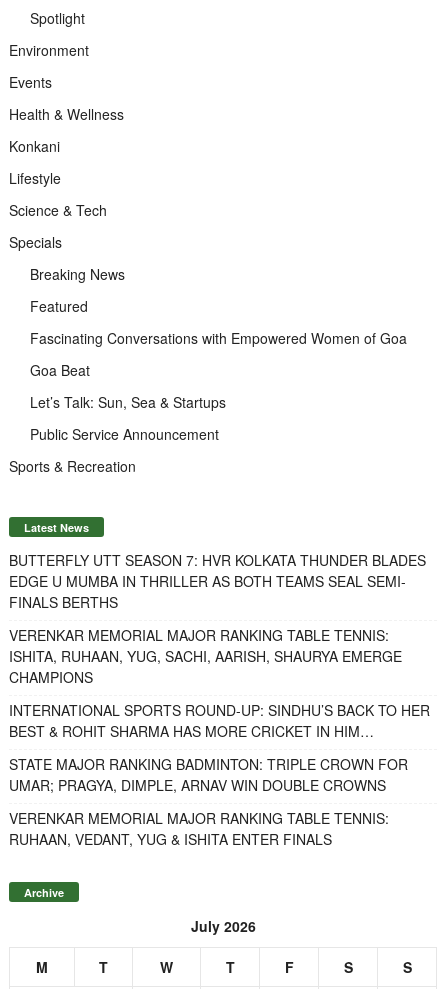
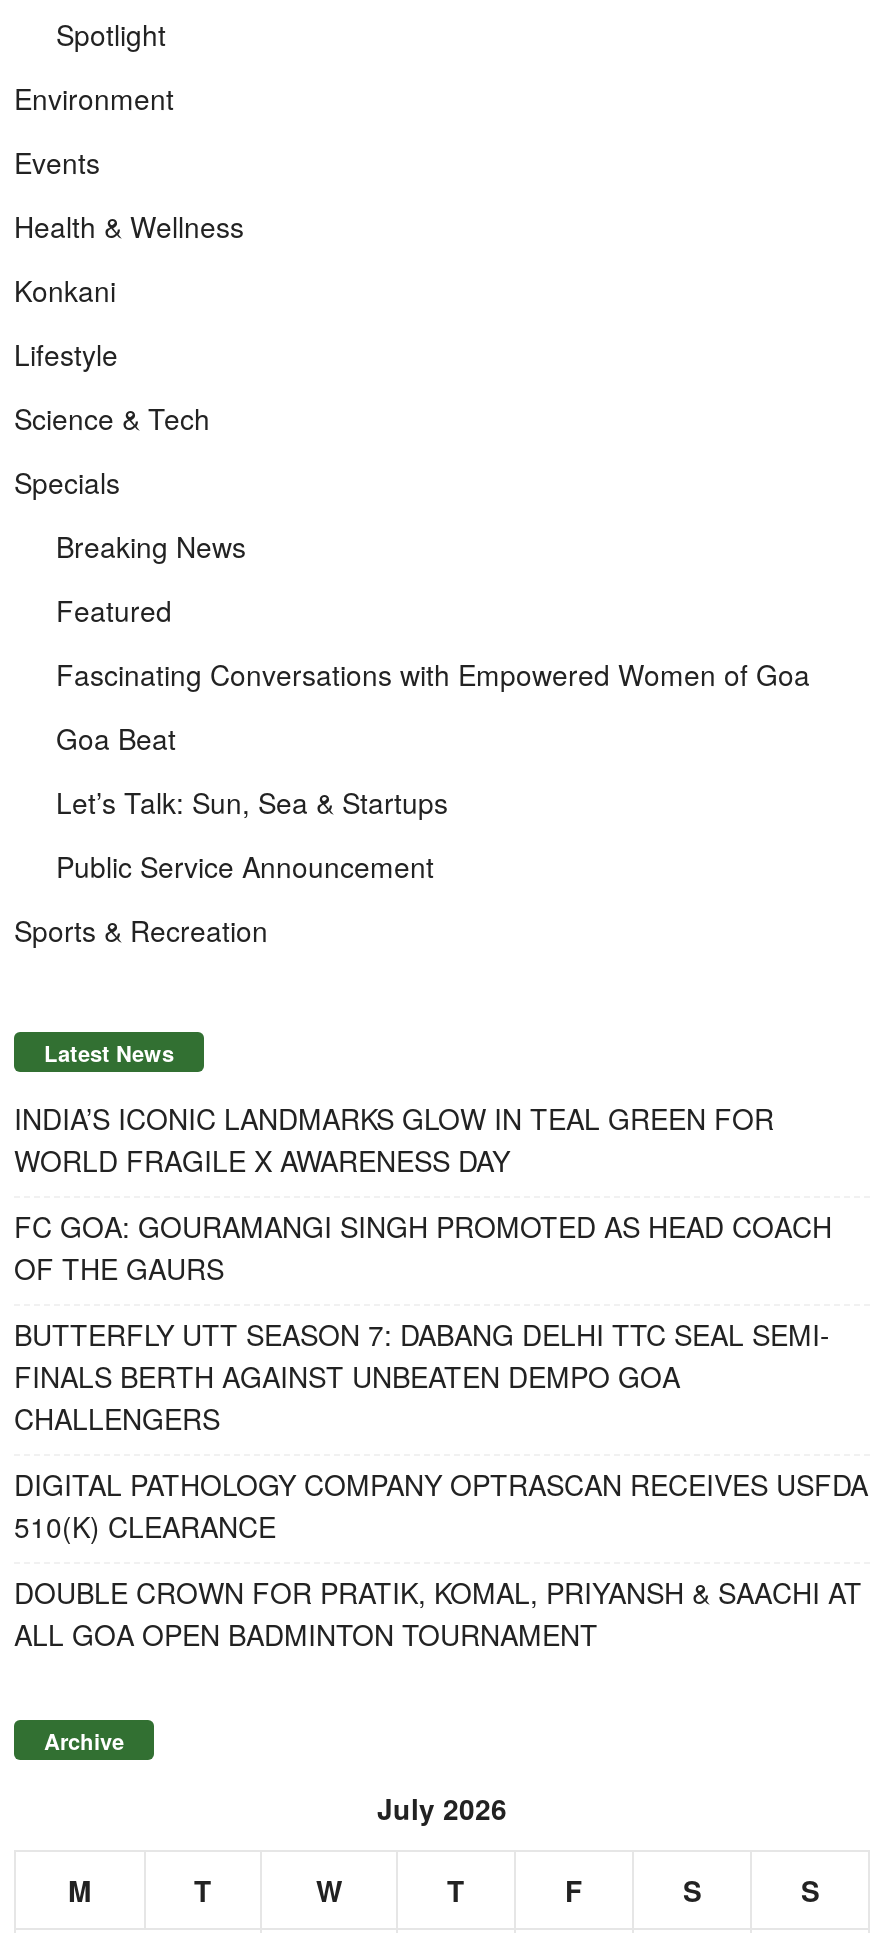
[9,549,426,611] BUTTERFLY UTT SEASON 7: HVR KOLKATA THUNDER BLADES | EDGE U MUMBA IN THRILLER AS BOTH TEAMS SEAL SEMI- | FINALS BERTHS -> [14,1097,774,1179] INDIA’S ICONIC LANDMARKS GLOW IN TEAL GREEN FOR | WORLD FRAGILE X AWARENESS DAY
[9,624,402,686] VERENKAR MEMORIAL MAJOR RANKING TABLE TENNIS: | ISHITA, RUHAAN, YUG, SACHI, AARISH, SHAURYA EMERGE | CHAMPIONS -> [14,1205,832,1287] FC GOA: GOURAMANGI SINGH PROMOTED AS HEAD COACH | OF THE GAURS
[9,699,430,740] INTERNATIONAL SPORTS ROUND-UP: SINDHU’S BACK TO HER | BEST & ROHIT SHARMA HAS MORE CRICKET IN HIM… -> [14,1313,830,1437] BUTTERFLY UTT SEASON 7: DABANG DELHI TTC SEAL SEMI- | FINALS BERTH AGAINST UNBEATEN DEMPO GOA | CHALLENGERS
[9,753,408,794] STATE MAJOR RANKING BADMINTON: TRIPLE CROWN FOR | UMAR; PRAGYA, DIMPLE, ARNAV WIN DOUBLE CROWNS -> [14,1463,868,1545] DIGITAL PATHOLOGY COMPANY OPTRASCAN RECEIVES USFDA | 510(K) CLEARANCE
[9,807,389,848] VERENKAR MEMORIAL MAJOR RANKING TABLE TENNIS: | RUHAAN, VEDANT, YUG & ISHITA ENTER FINALS -> [14,1571,862,1653] DOUBLE CROWN FOR PRATIK, KOMAL, PRIYANSH & SAACHI AT | ALL GOA OPEN BADMINTON TOURNAMENT

